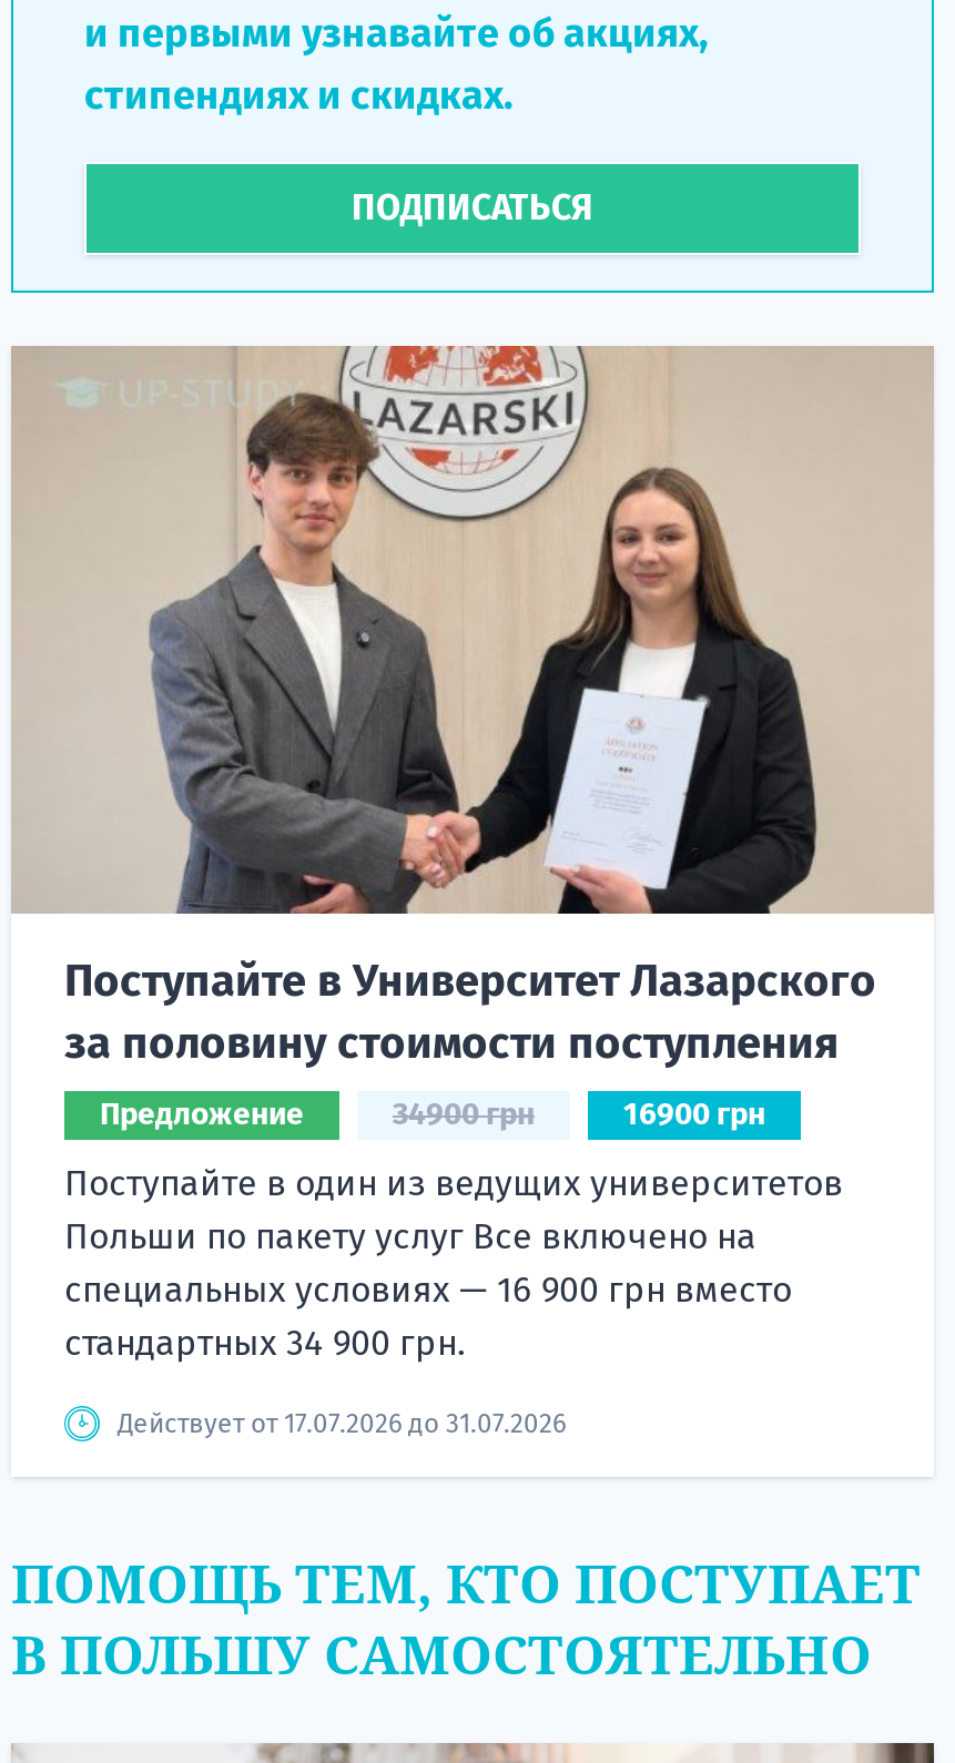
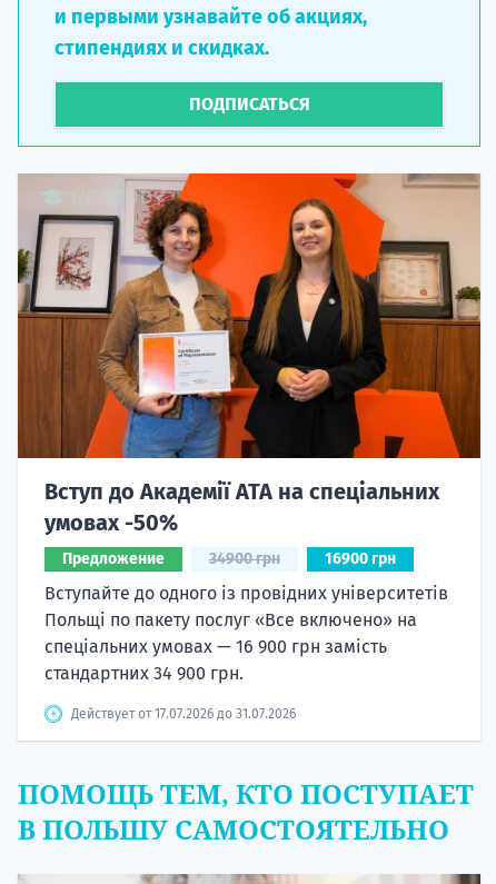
[11,344,932,1068] [image] | Поступайте в Университет Лазарского | за половину стоимости поступления -> [17,172,480,536] [image] | Вступ до Академії ATA на спеціальних | умовах -50%
[64,1162,843,1363] Поступайте в один из ведущих университетов | Польши по пакету услуг Все включено на | специальных условиях — 16 900 грн вместо | стандартных 34 900 грн. -> [44,582,448,684] Вступайте до одного із провідних університетів | Польщі по пакету послуг «Все включено» на | спеціальних умовах — 16 900 грн замість | стандартних 34 900 грн.

